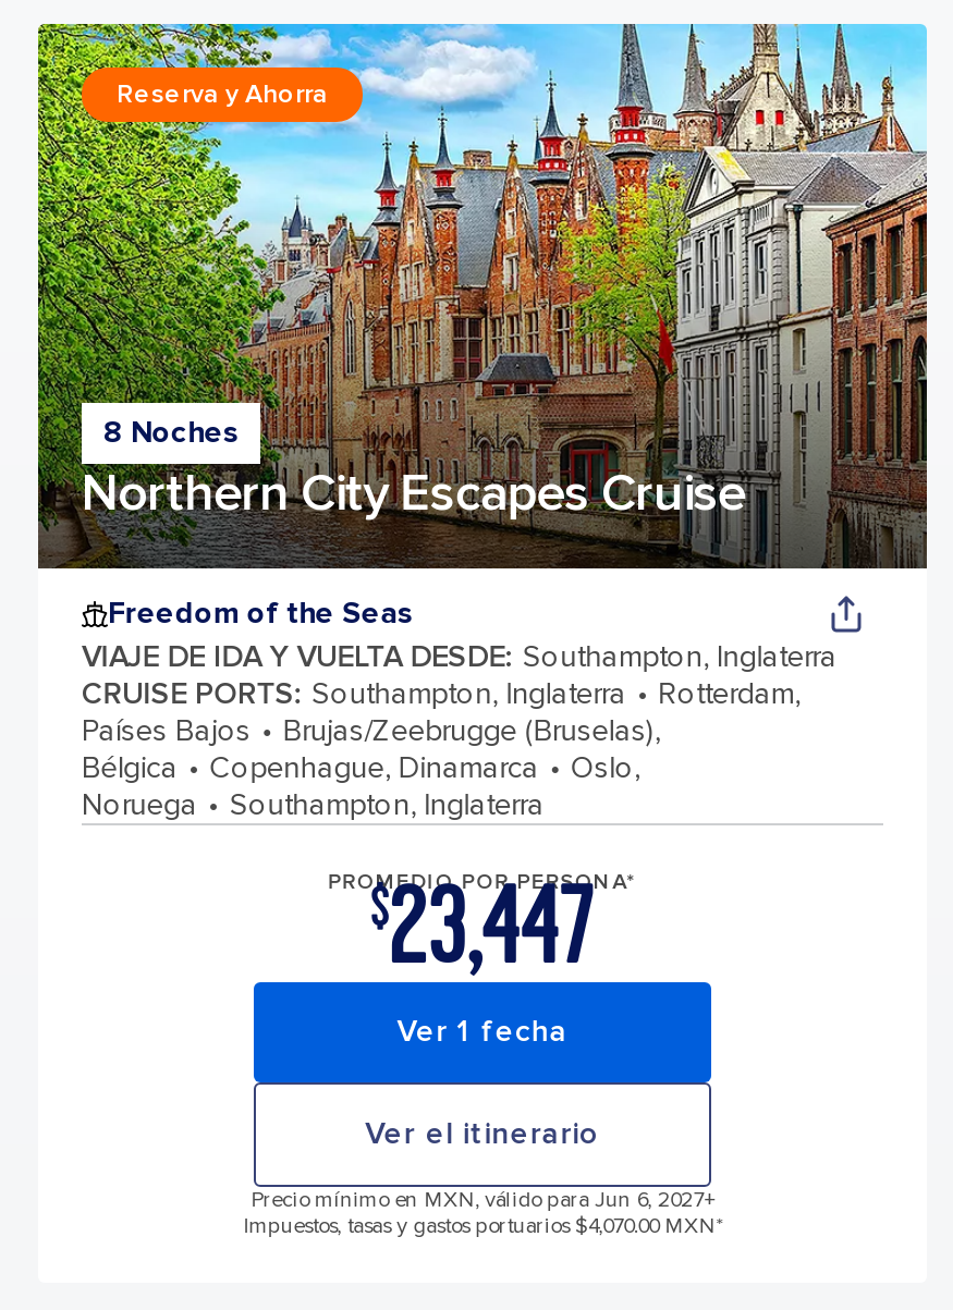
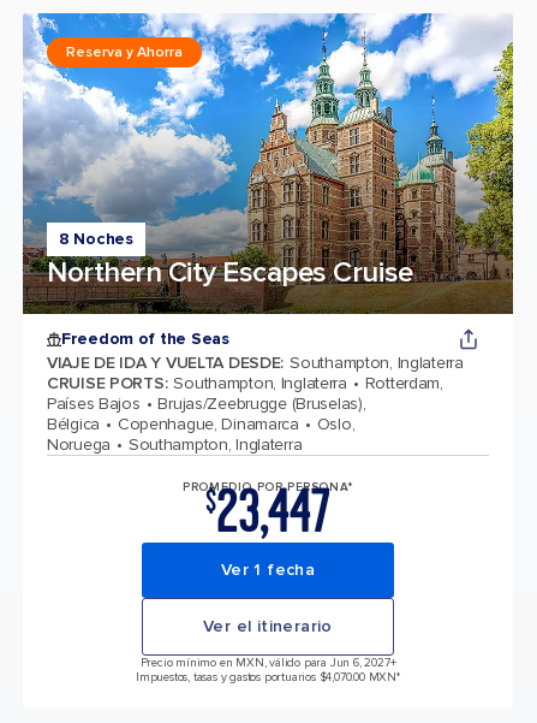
[36,22,929,568] [image] -> [22,12,514,314] [image]

